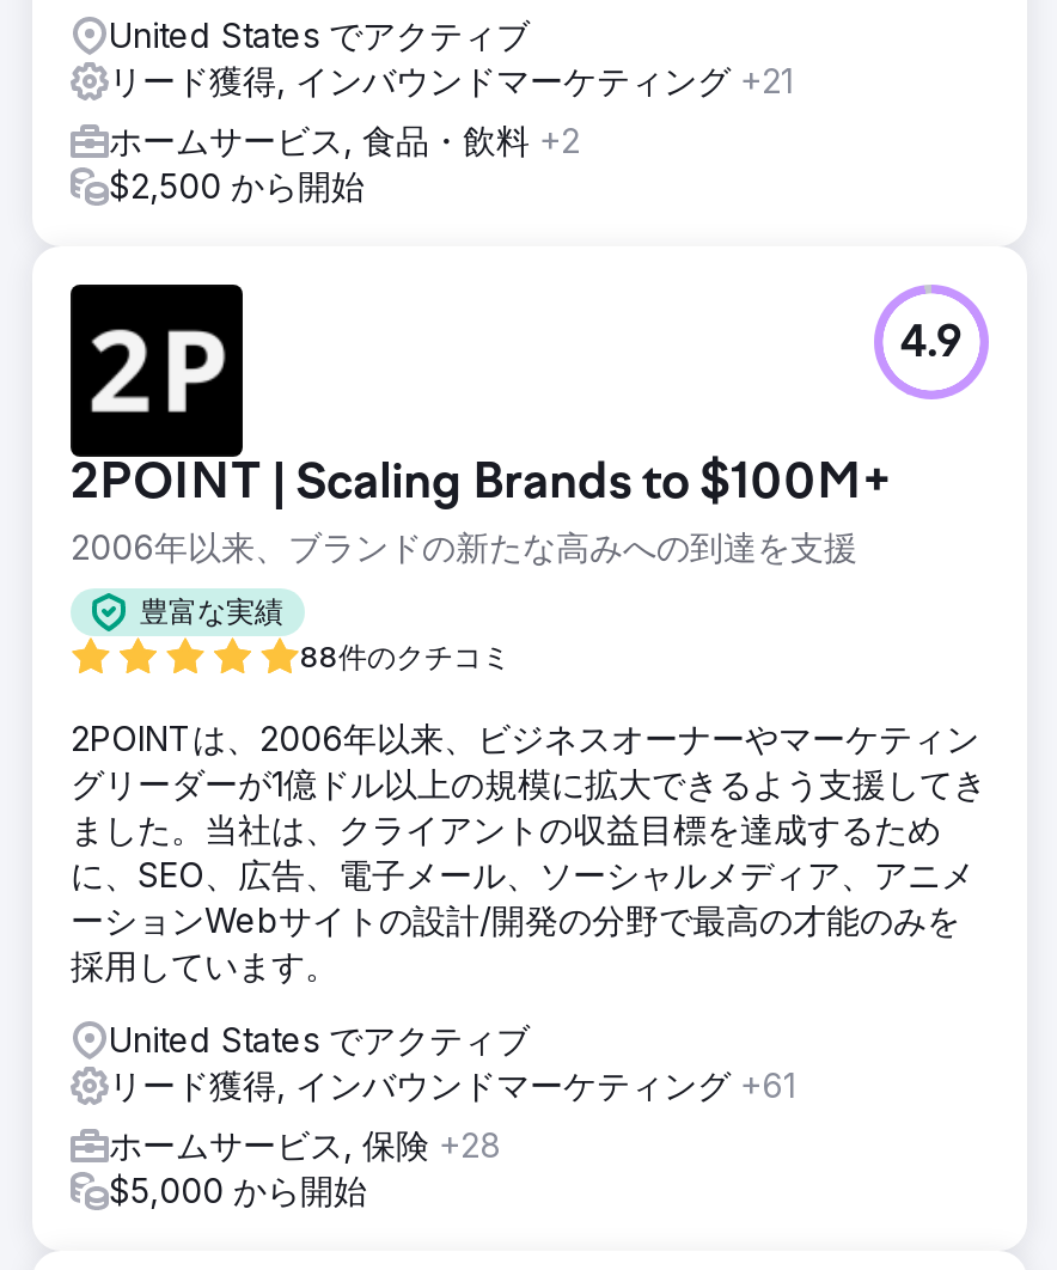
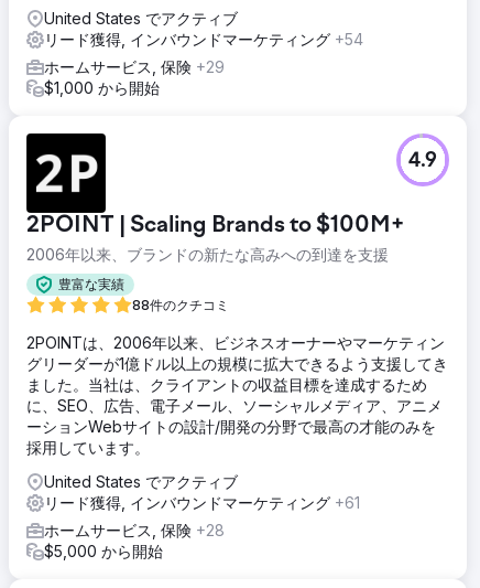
[109,59,793,99] リード獲得, インバウンドマーケティング+21 -> [44,29,363,48] リード獲得, インバウンドマーケティング+54
[109,119,580,205] ホームサービス, 食品・飲料+2 | $2,500 から開始 -> [44,57,225,97] ホームサービス, 保険+29 | $1,000 から開始

